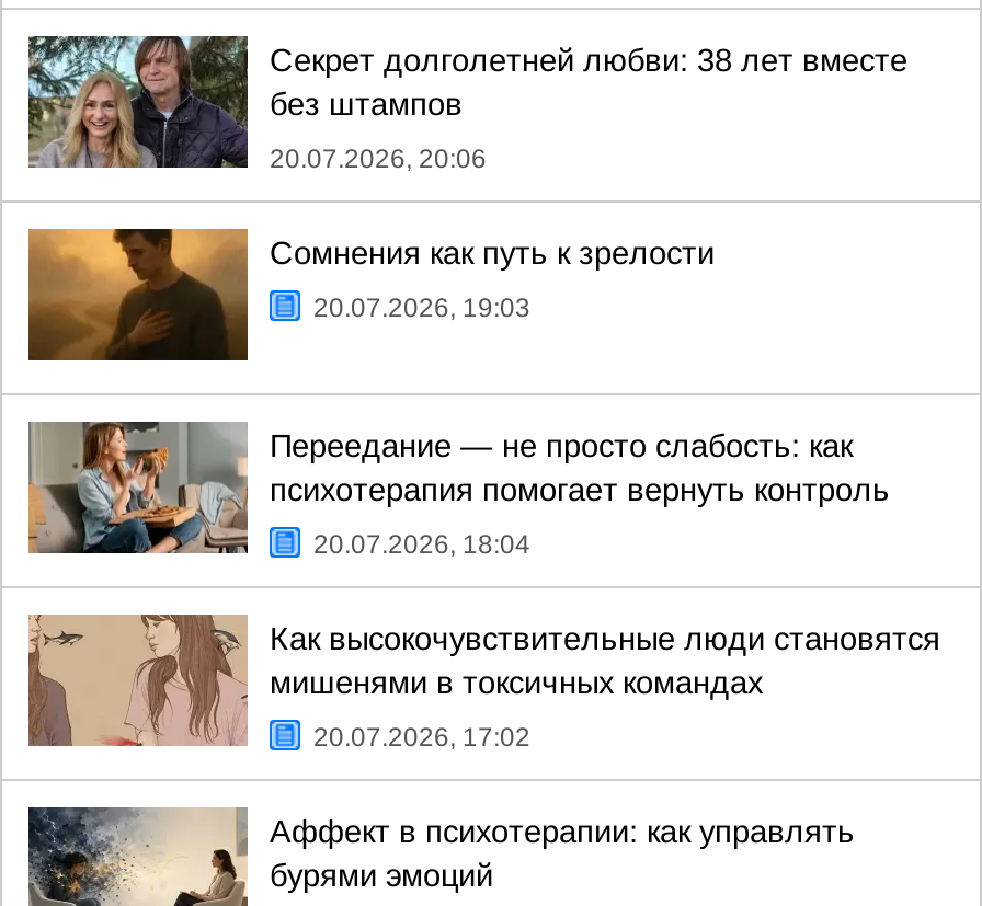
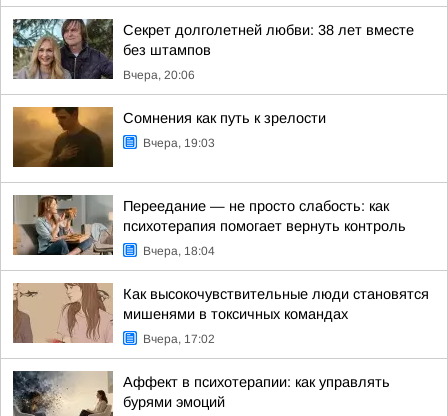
[270,144,487,174] 20.07.2026, 20:06 -> [123,68,195,82] Вчера, 20:06
[313,293,530,323] 20.07.2026, 19:03 -> [143,136,215,150] Вчера, 19:03
[313,529,530,560] 20.07.2026, 18:04 -> [143,244,215,258] Вчера, 18:04
[313,722,530,753] 20.07.2026, 17:02 -> [143,332,215,346] Вчера, 17:02

